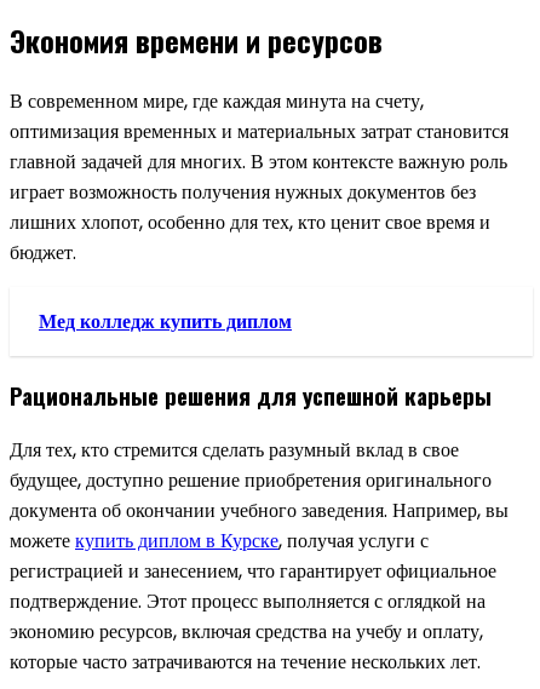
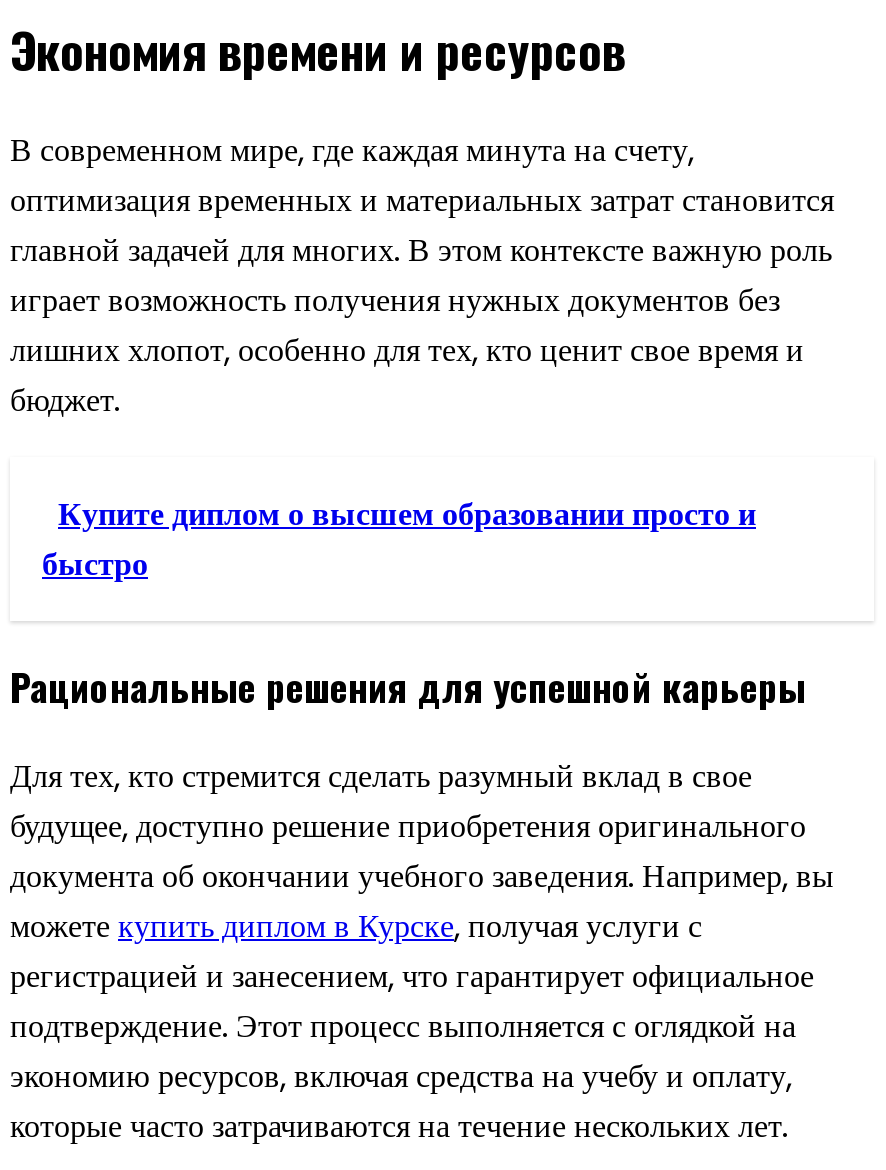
[39,308,292,336] Мед колледж купить диплом -> [42,492,756,588] Купите диплом о высшем образовании просто и | быстро

